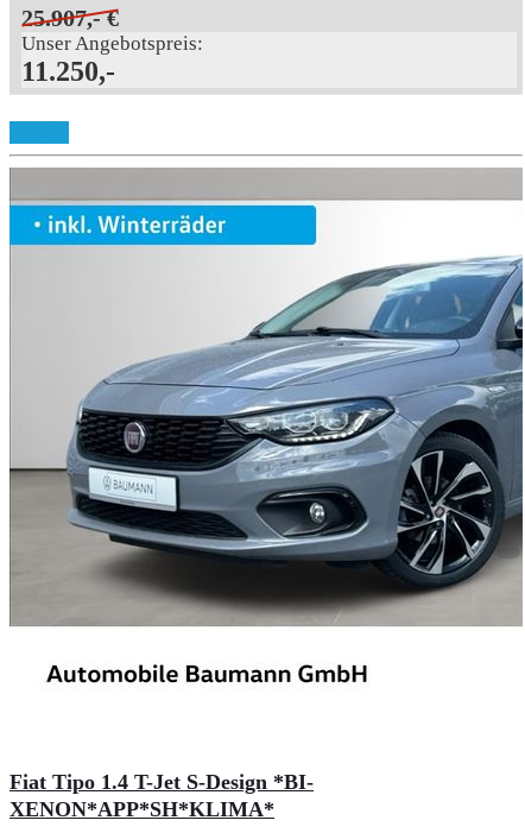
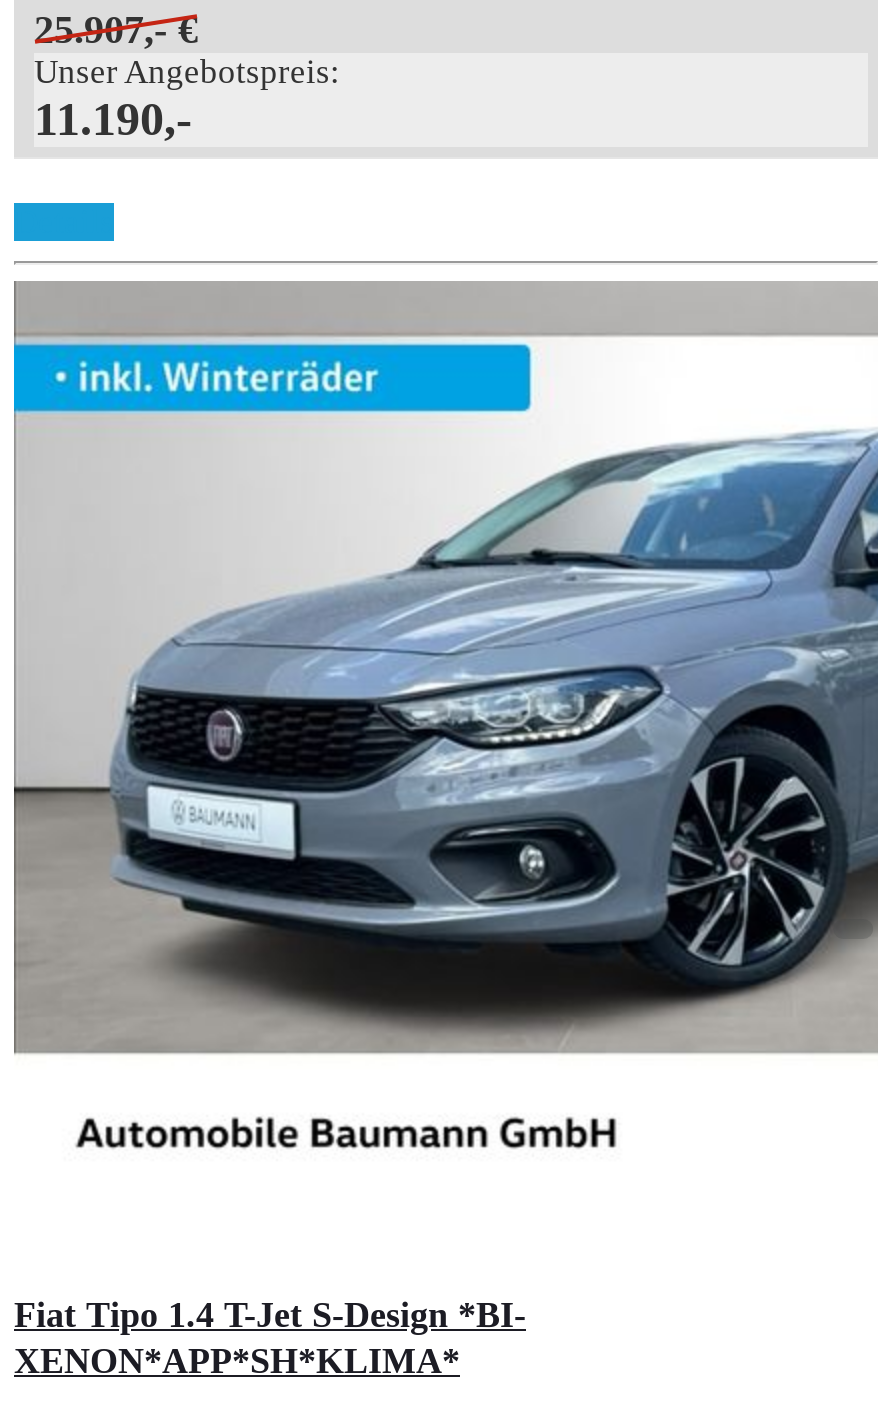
[21,55,115,86] 11.250,- -> [34,93,192,145] 11.190,-

